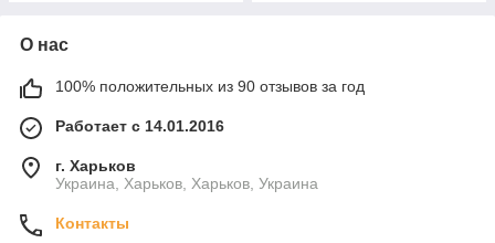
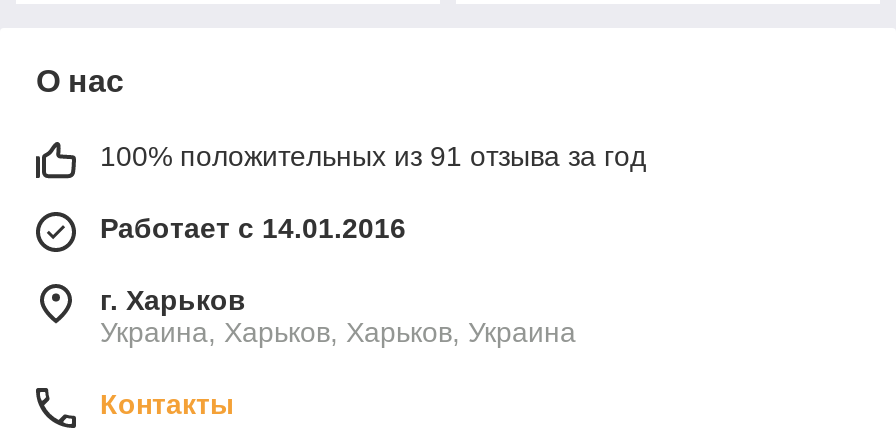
[55,77,365,95] 100% положительных из 90 отзывов за год -> [100,140,646,172] 100% положительных из 91 отзыва за год

